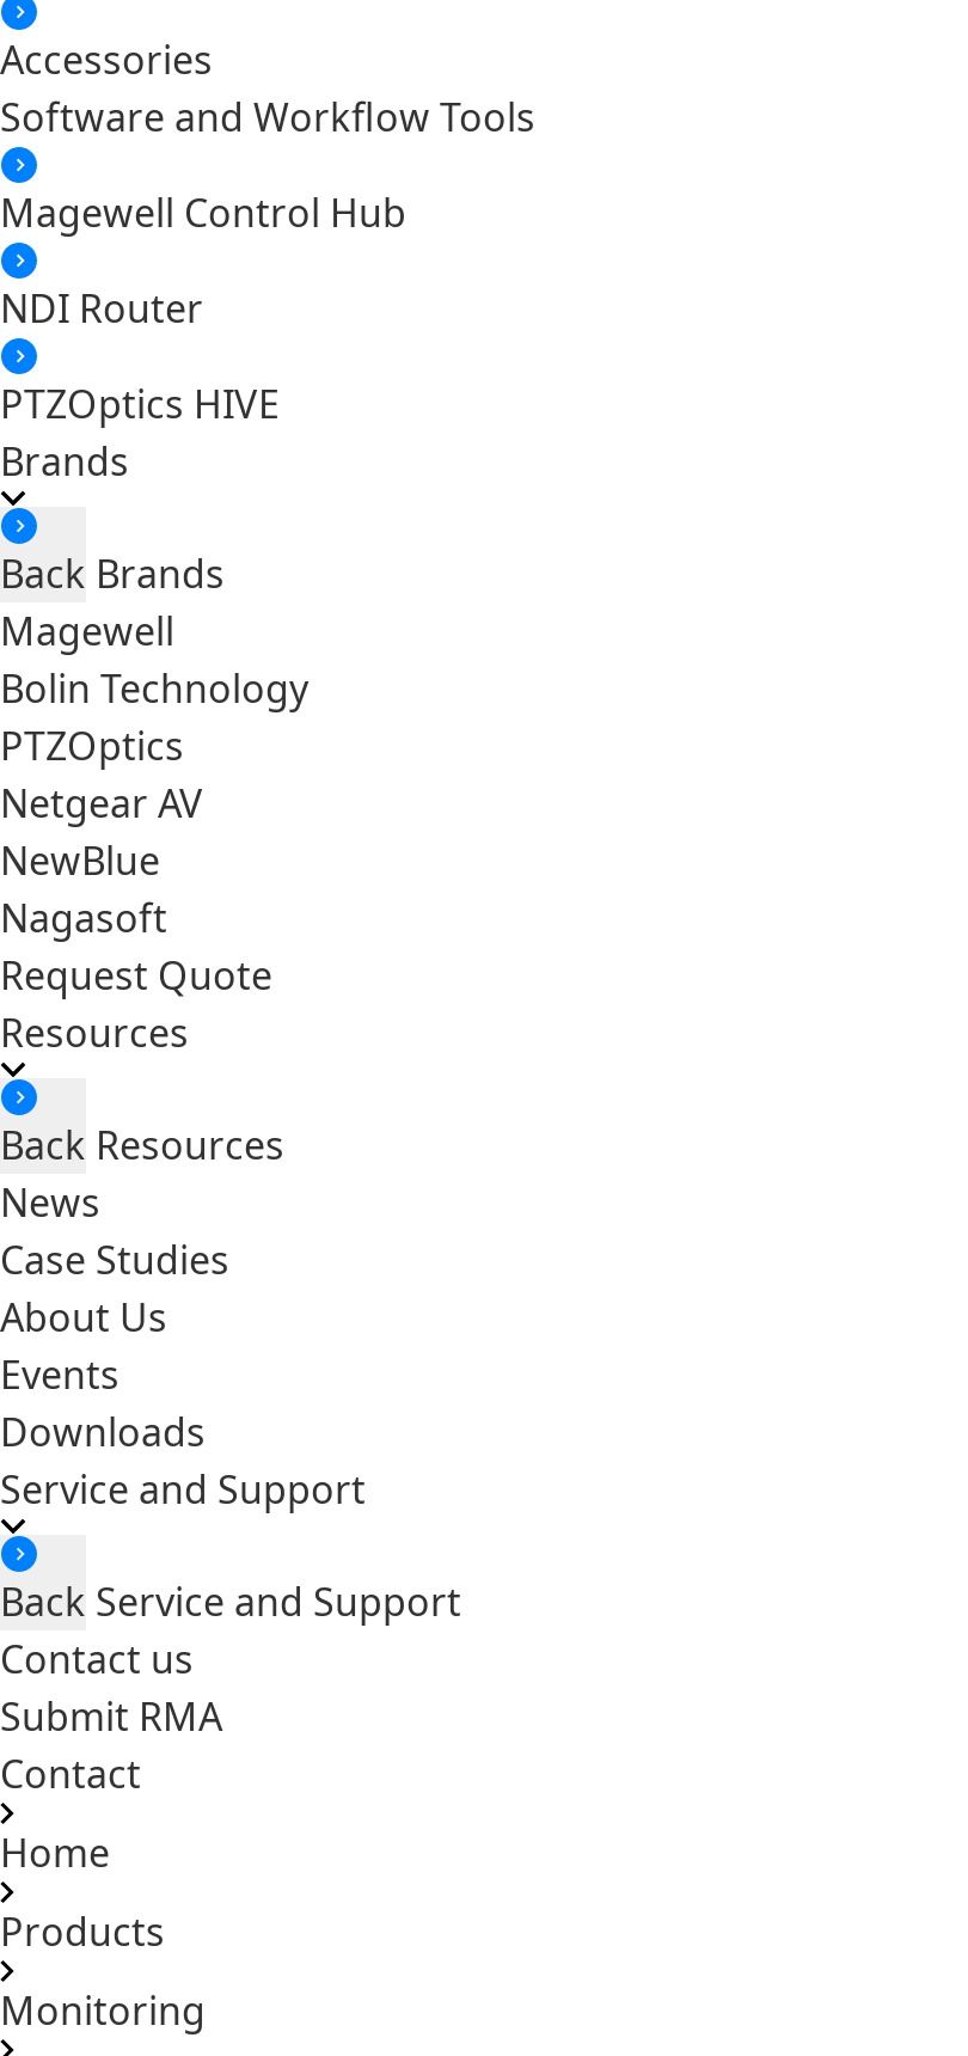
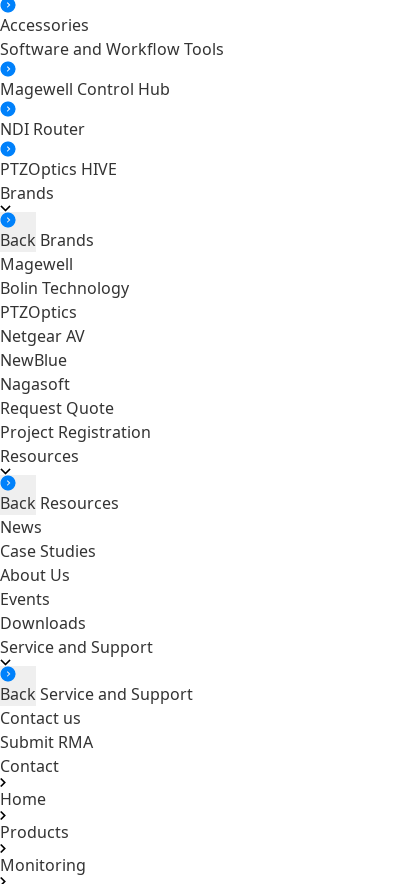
none -> [0,421,151,443] Project Registration

